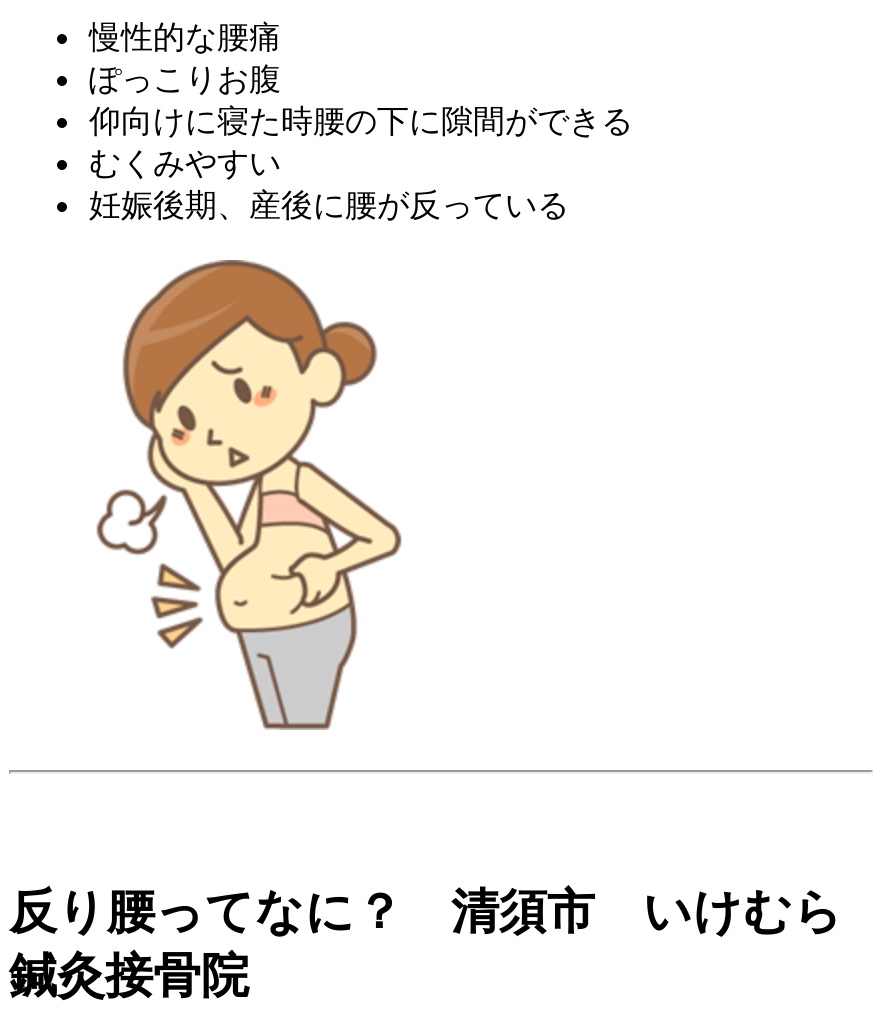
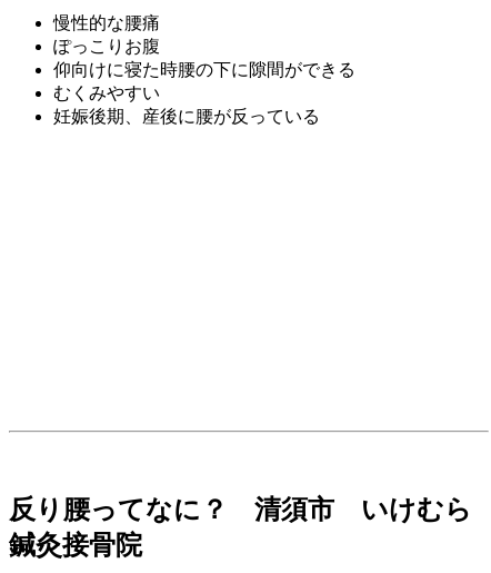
[95,258,403,732] [image] -> none

